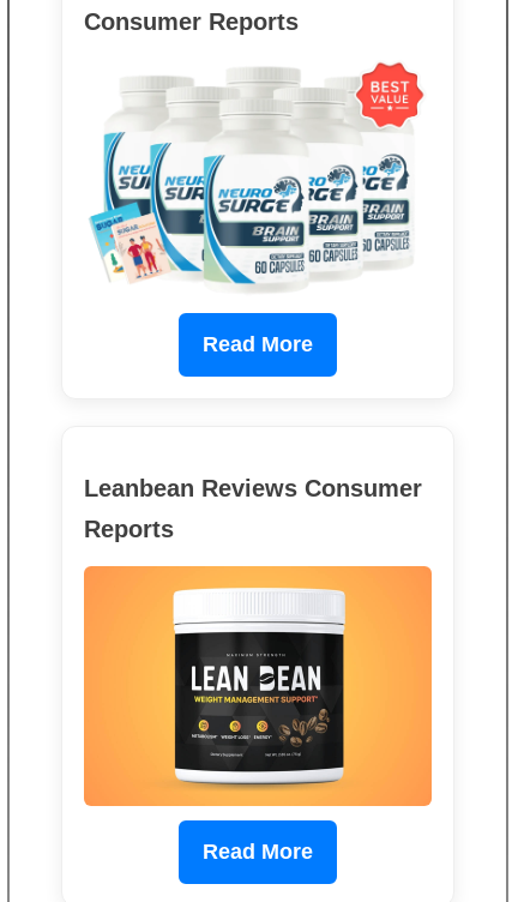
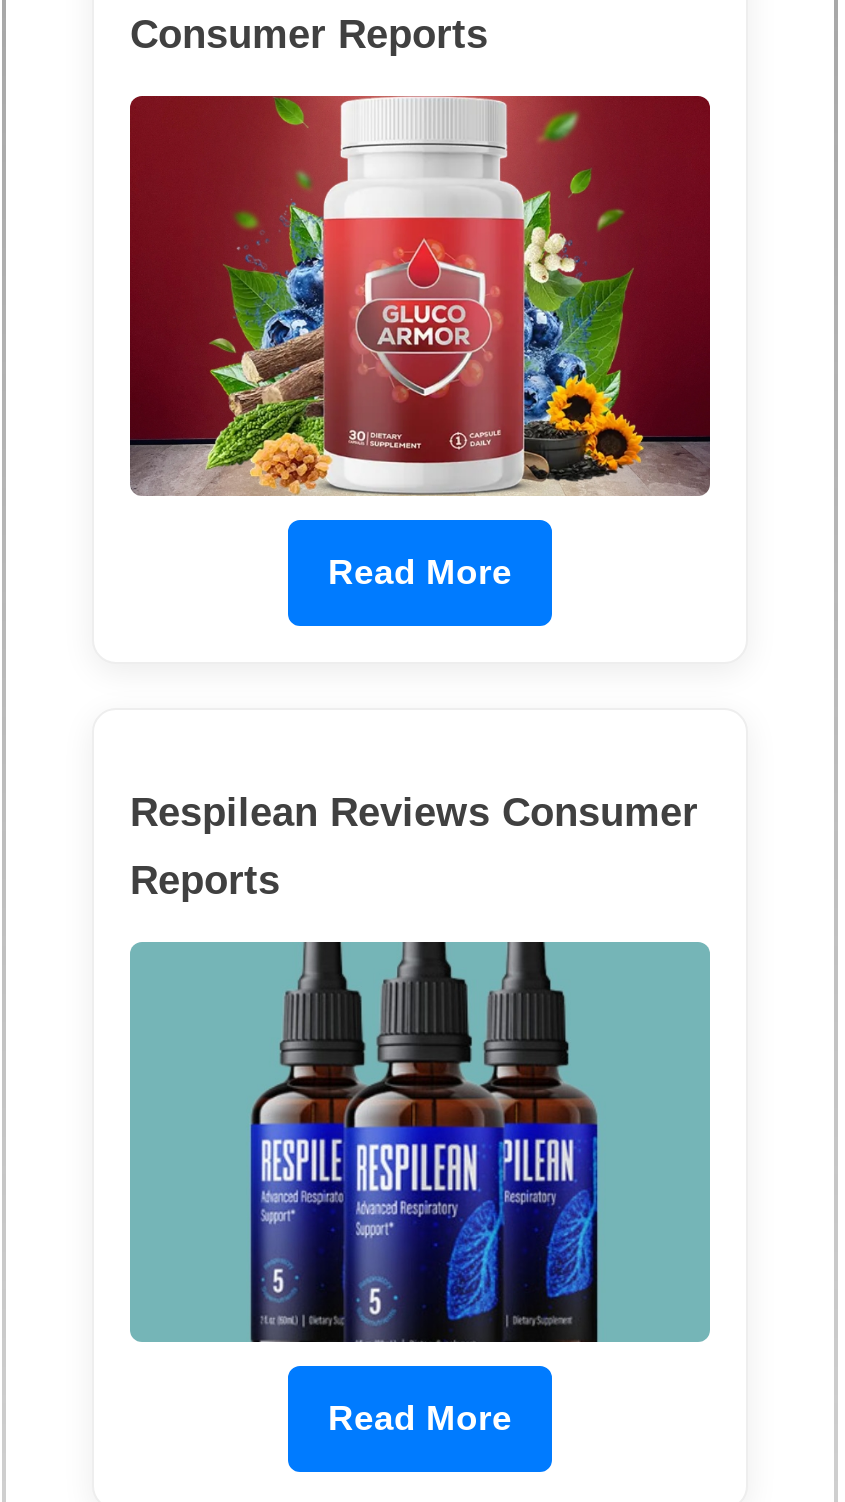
[84,59,432,299] [image] -> [128,94,712,498] [image]
[84,475,422,502] Leanbean Reviews Consumer -> [130,790,698,834] Respilean Reviews Consumer
[83,565,433,807] [image] -> [128,940,712,1344] [image]

